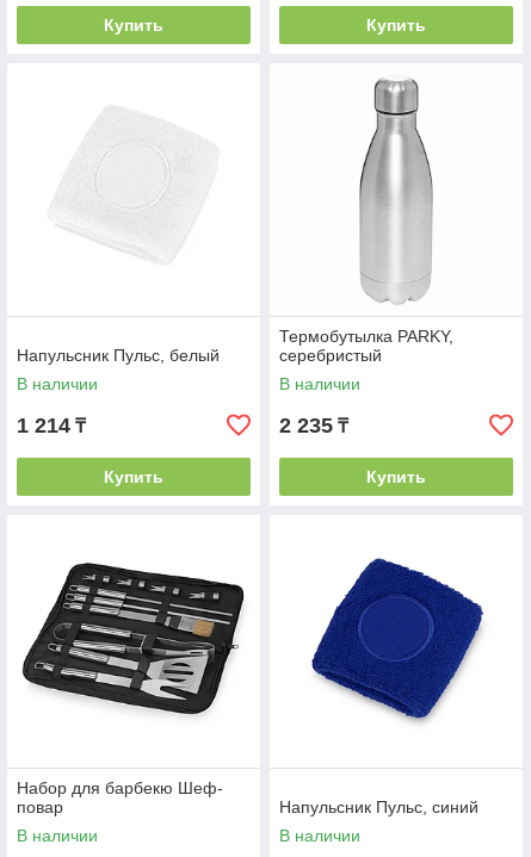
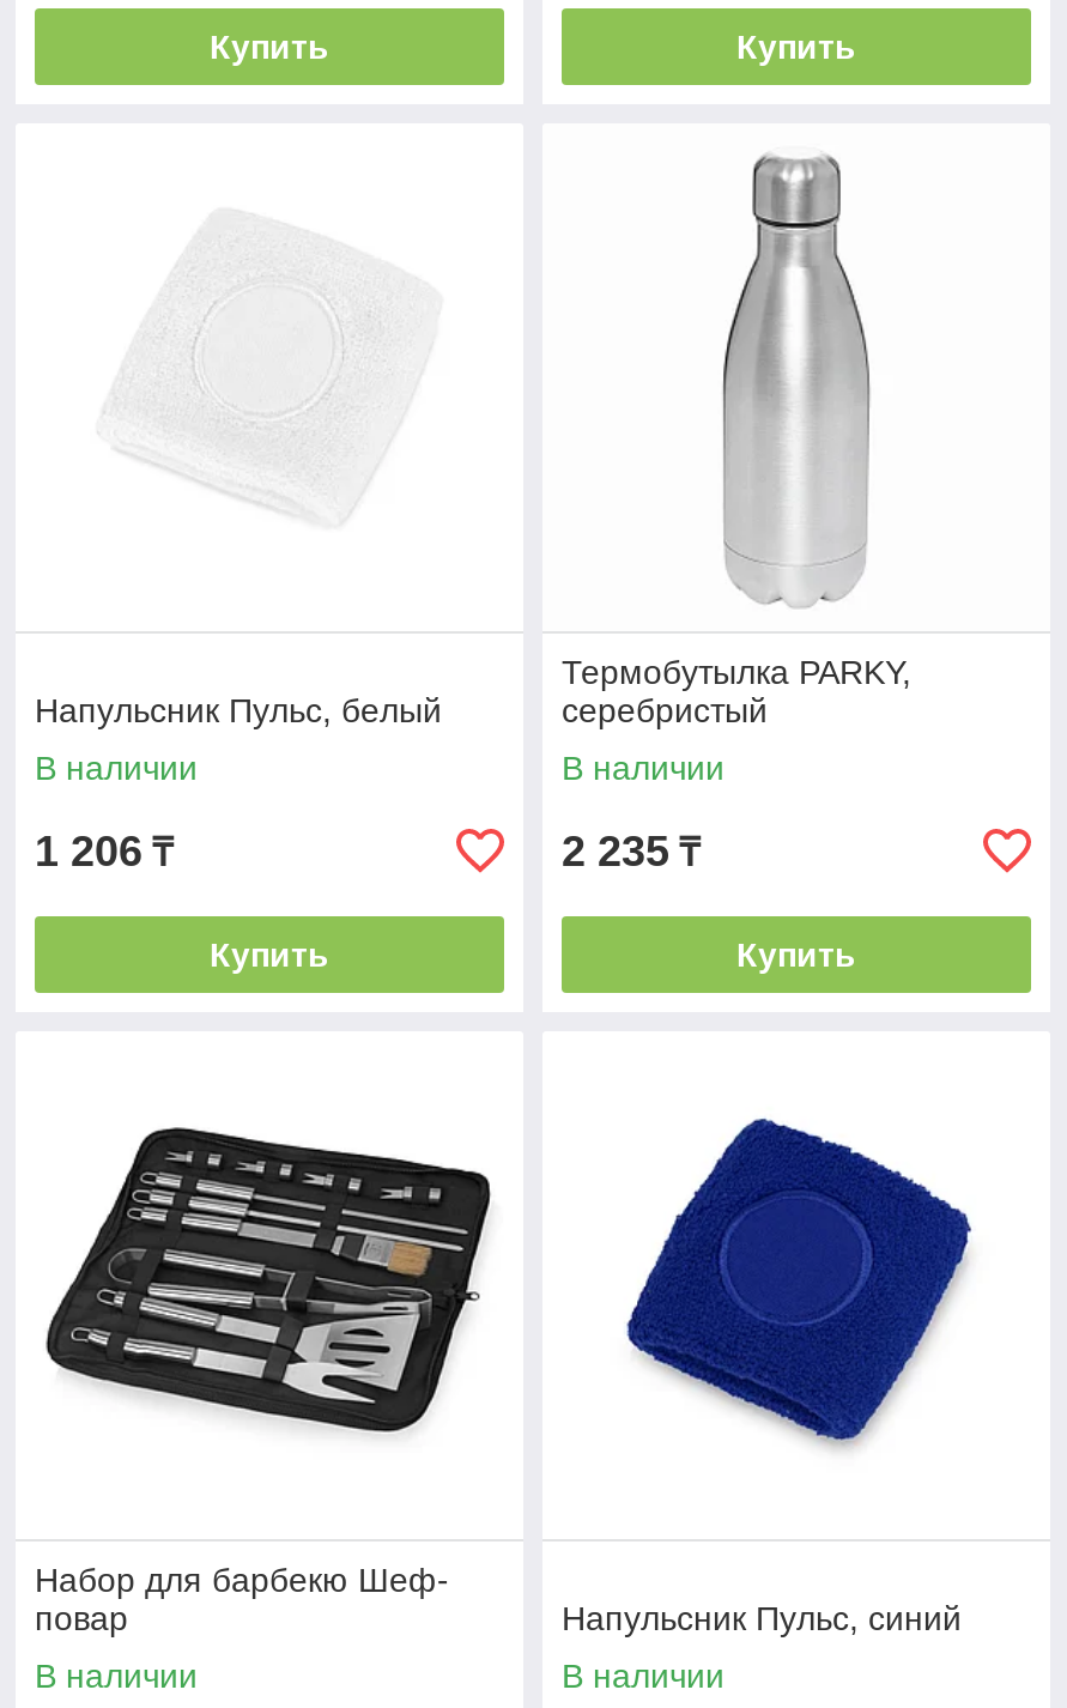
[17,413,86,437] 1 214 ₸ -> [35,826,174,874] 1 206 ₸

